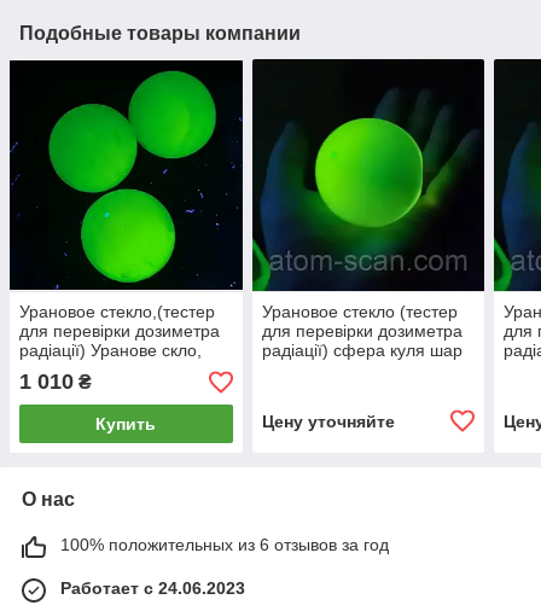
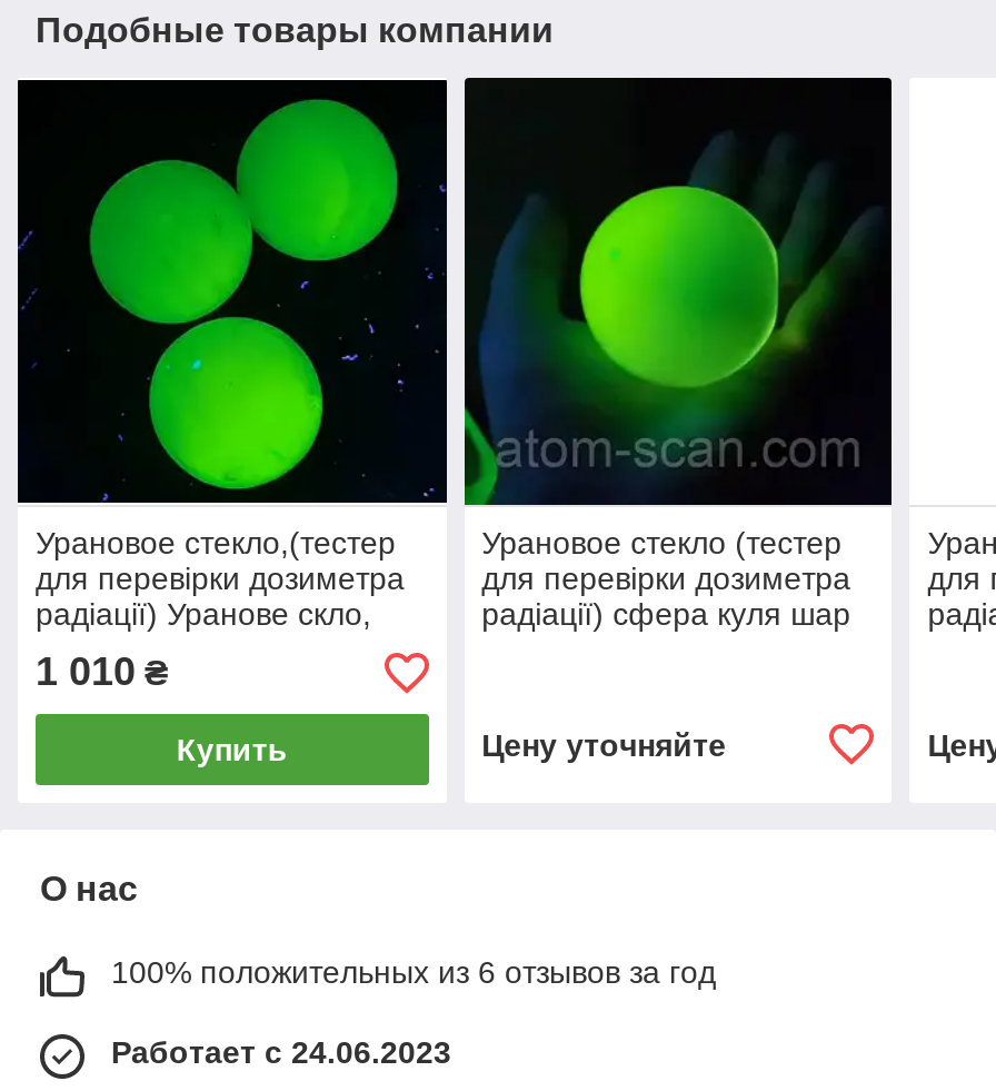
[493,58,537,292] [image] -> none

